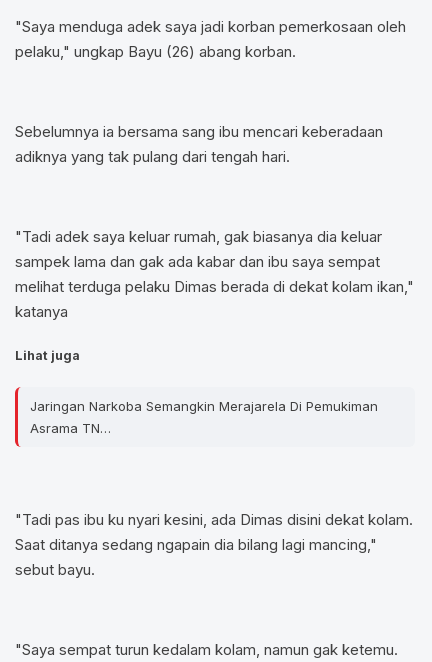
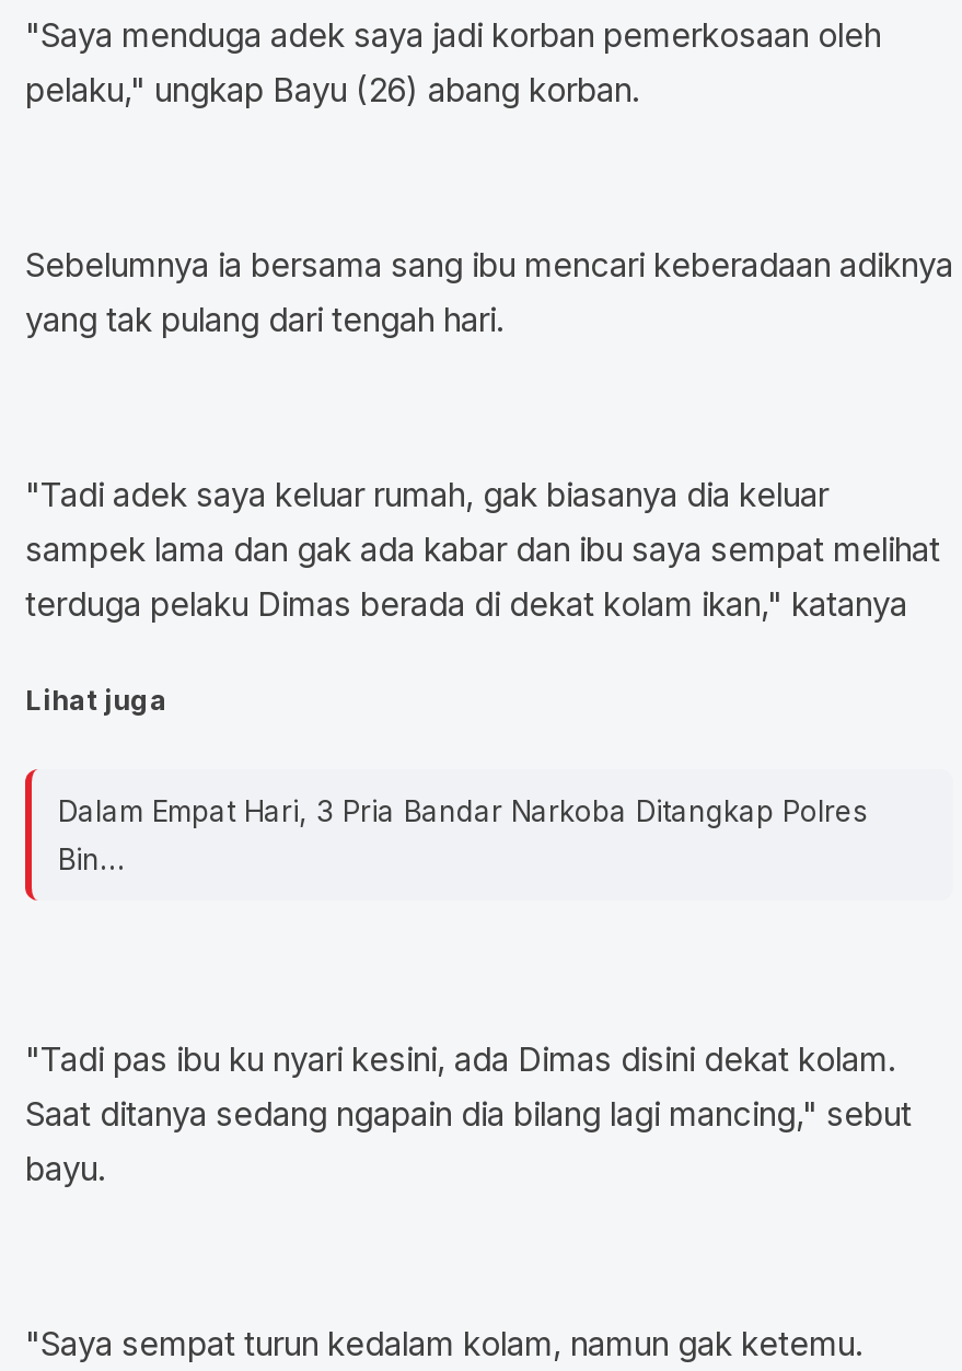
[30,398,378,436] Jaringan Narkoba Semangkin Merajarela Di Pemukiman | Asrama TN… -> [58,793,868,876] Dalam Empat Hari, 3 Pria Bandar Narkoba Ditangkap Polres | Bin…

